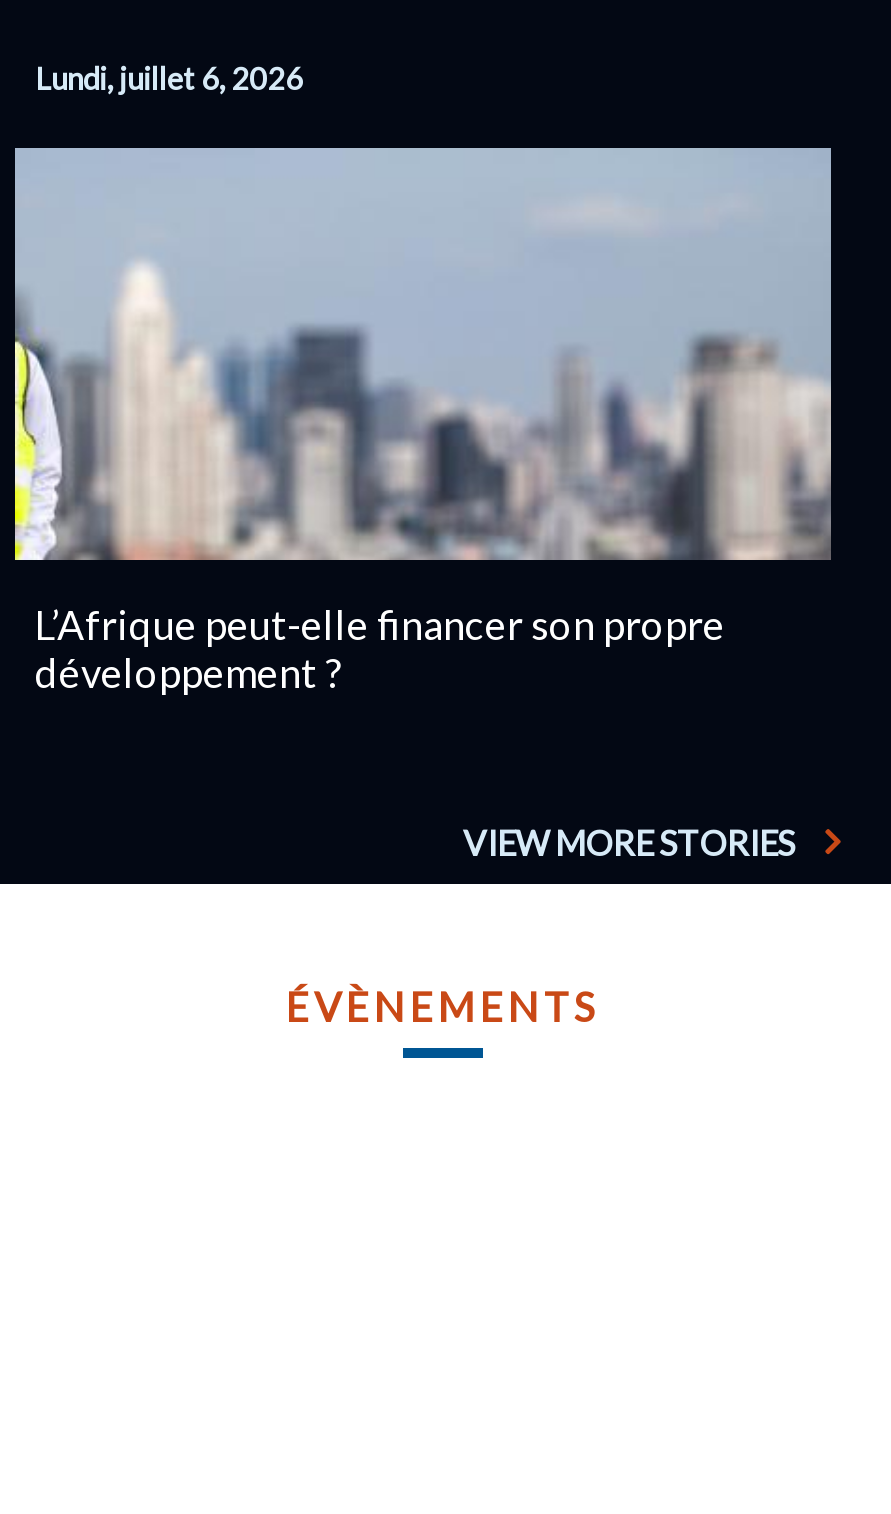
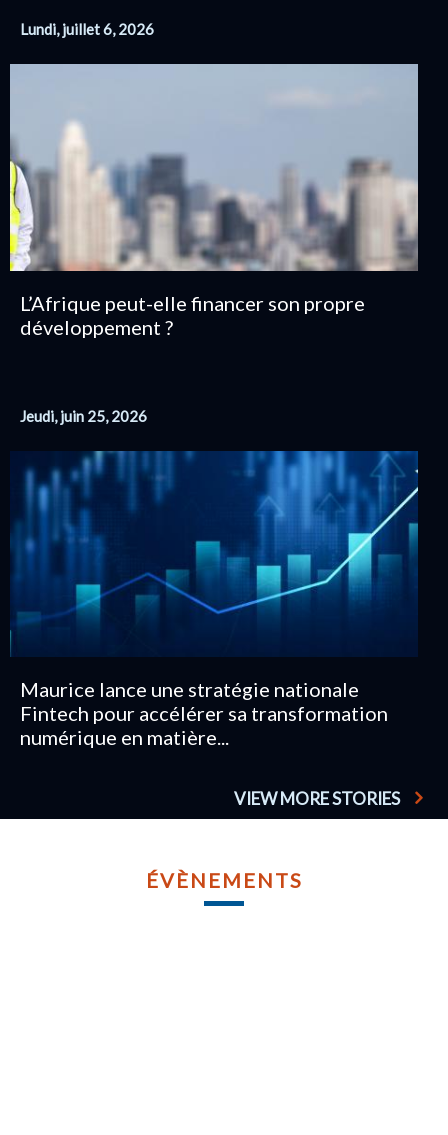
none -> [9,450,419,749] [image] | Maurice lance une stratégie nationale | Fintech pour accélérer sa transformation | numérique en matière...
none -> [20,407,147,425] Jeudi, juin 25, 2026

